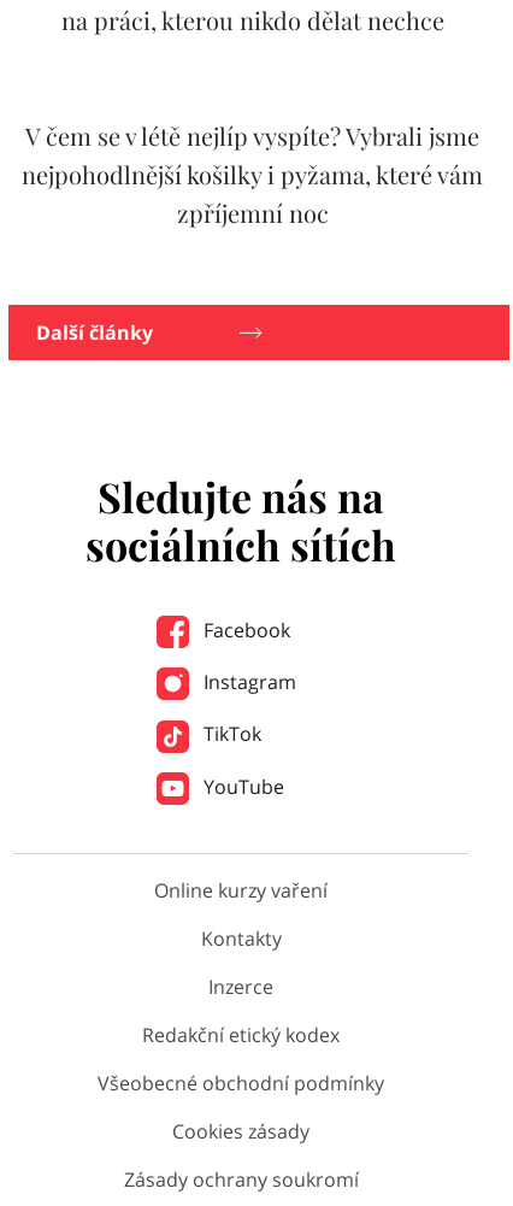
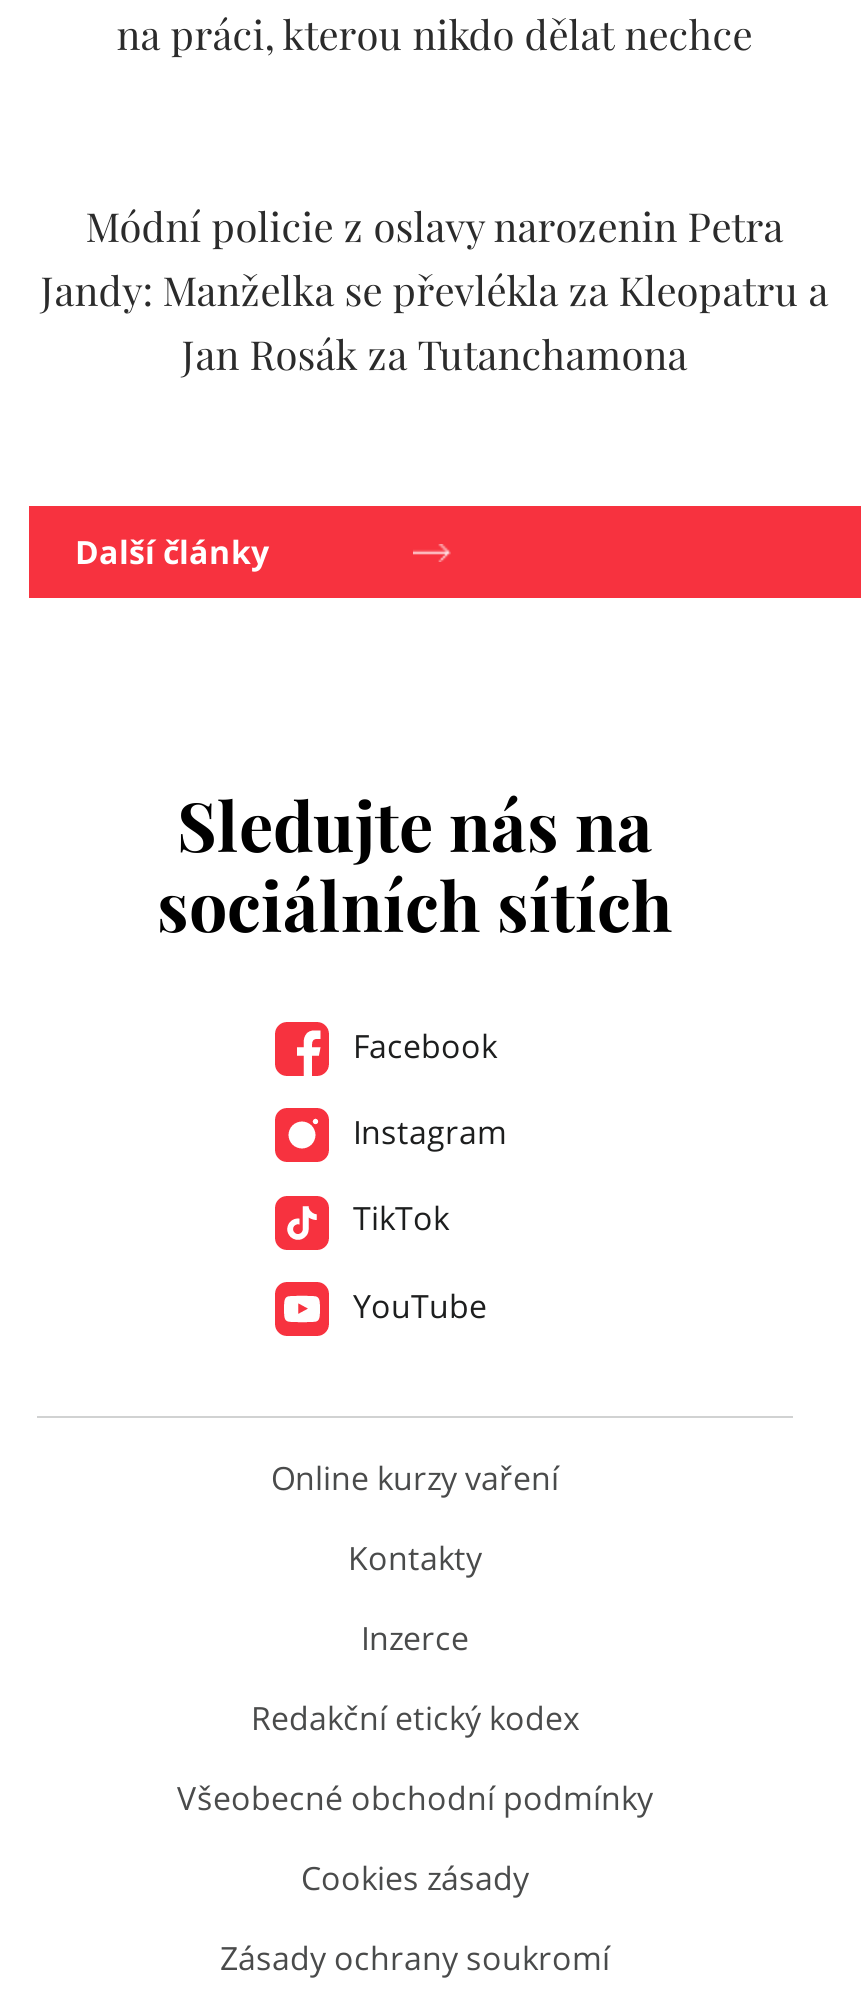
[22,119,483,229] V čem se v létě nejlíp vyspíte? Vybrali jsme | nejpohodlnější košilky i pyžama, které vám | zpříjemní noc -> [41,198,829,380] Módní policie z oslavy narozenin Petra | Jandy: Manželka se převlékla za Kleopatru a | Jan Rosák za Tutanchamona

